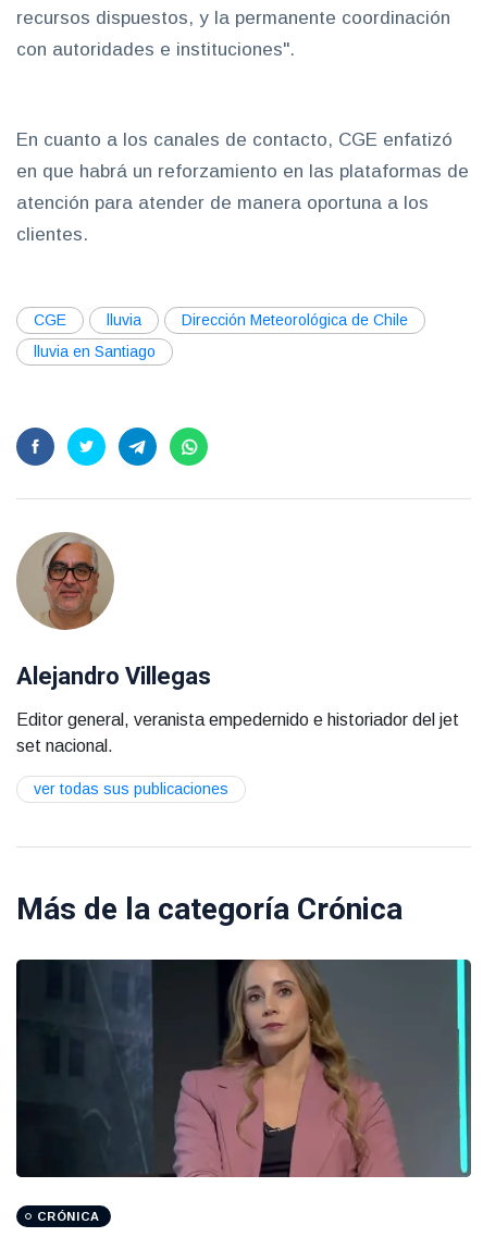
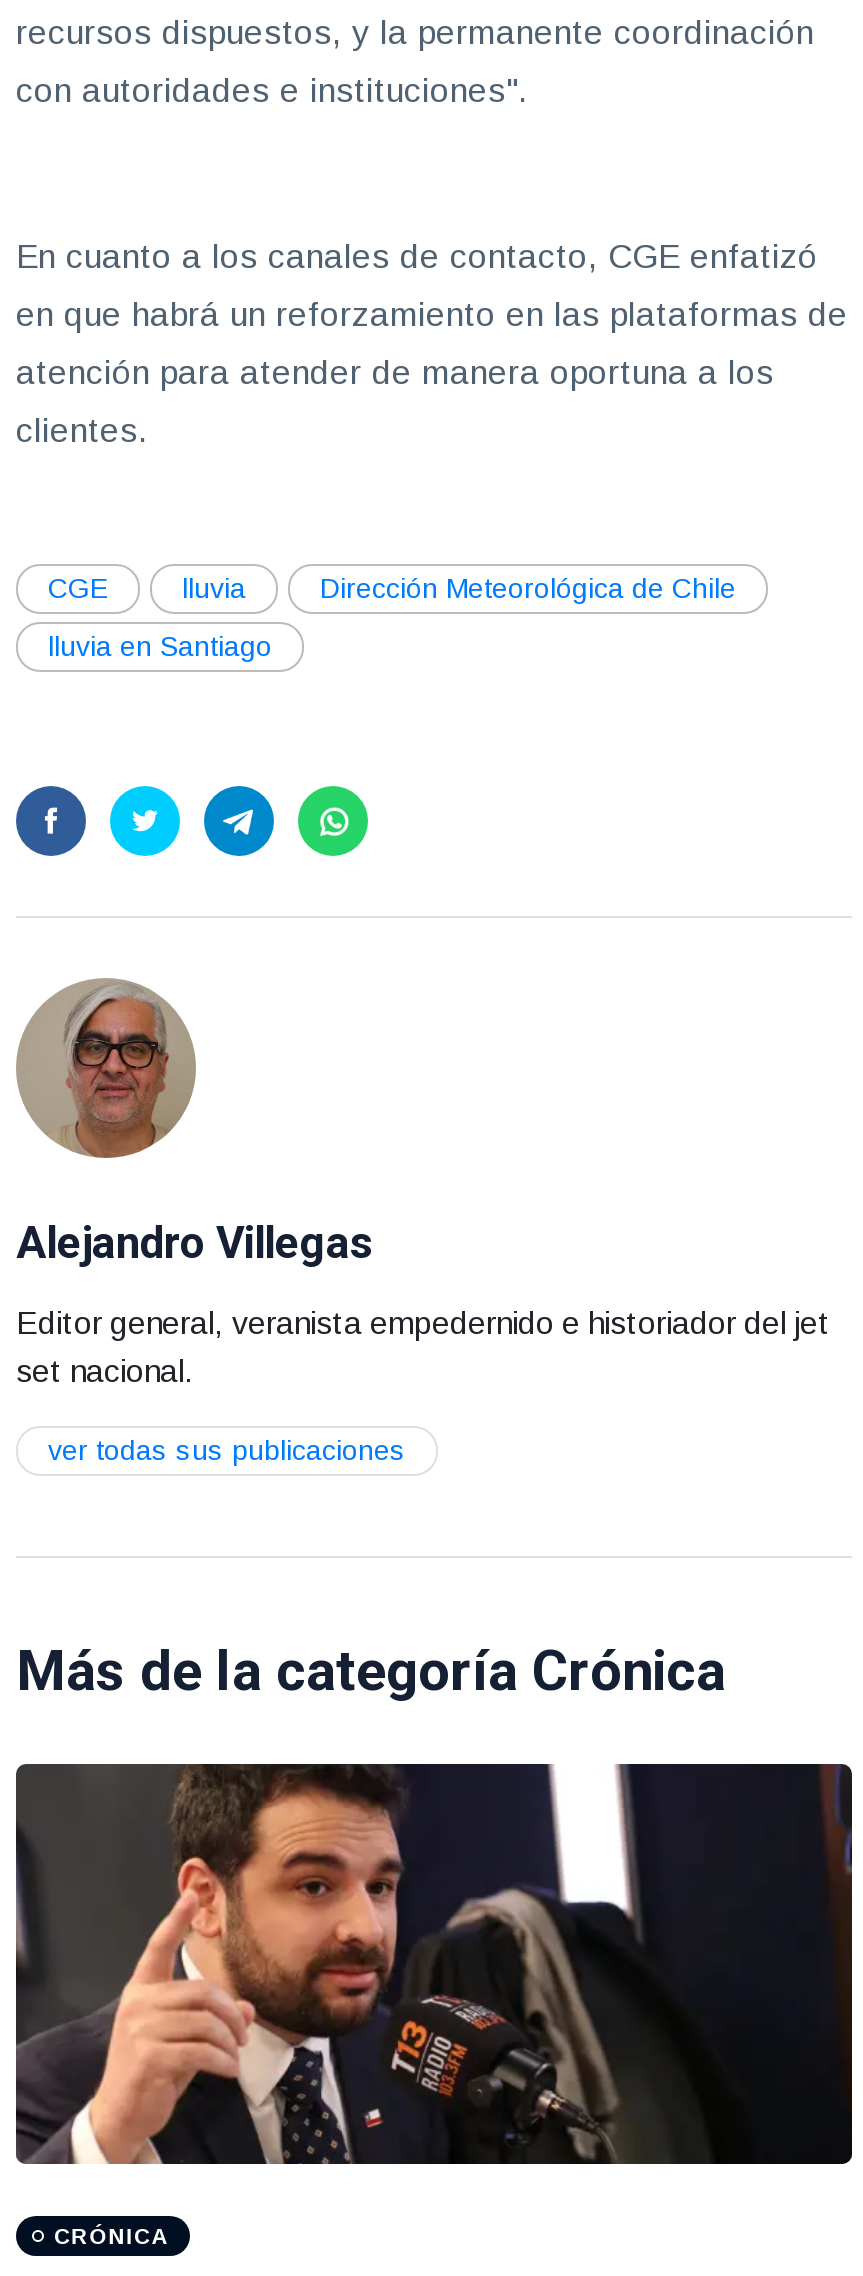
[15,958,472,1178] [image] -> [14,1762,854,2166] [image]

